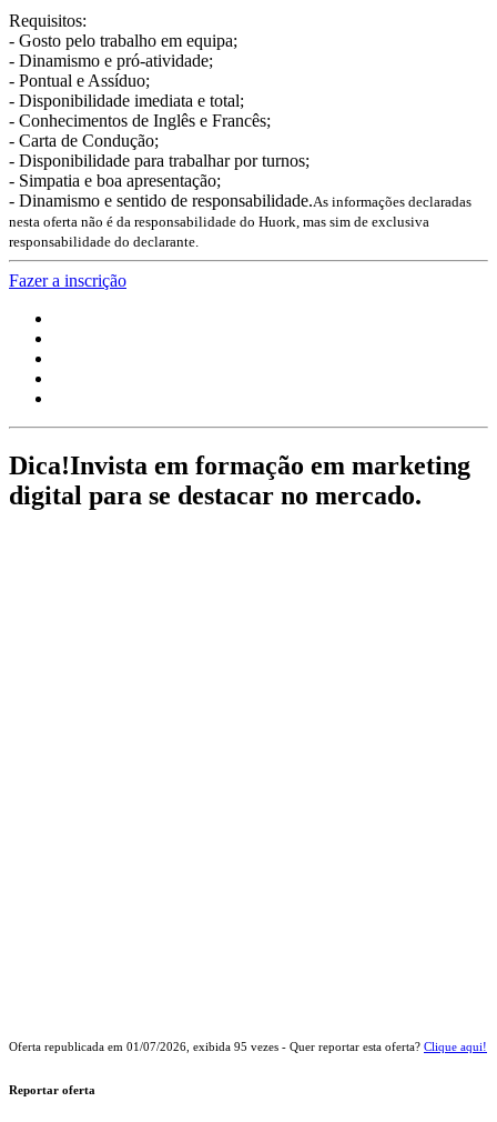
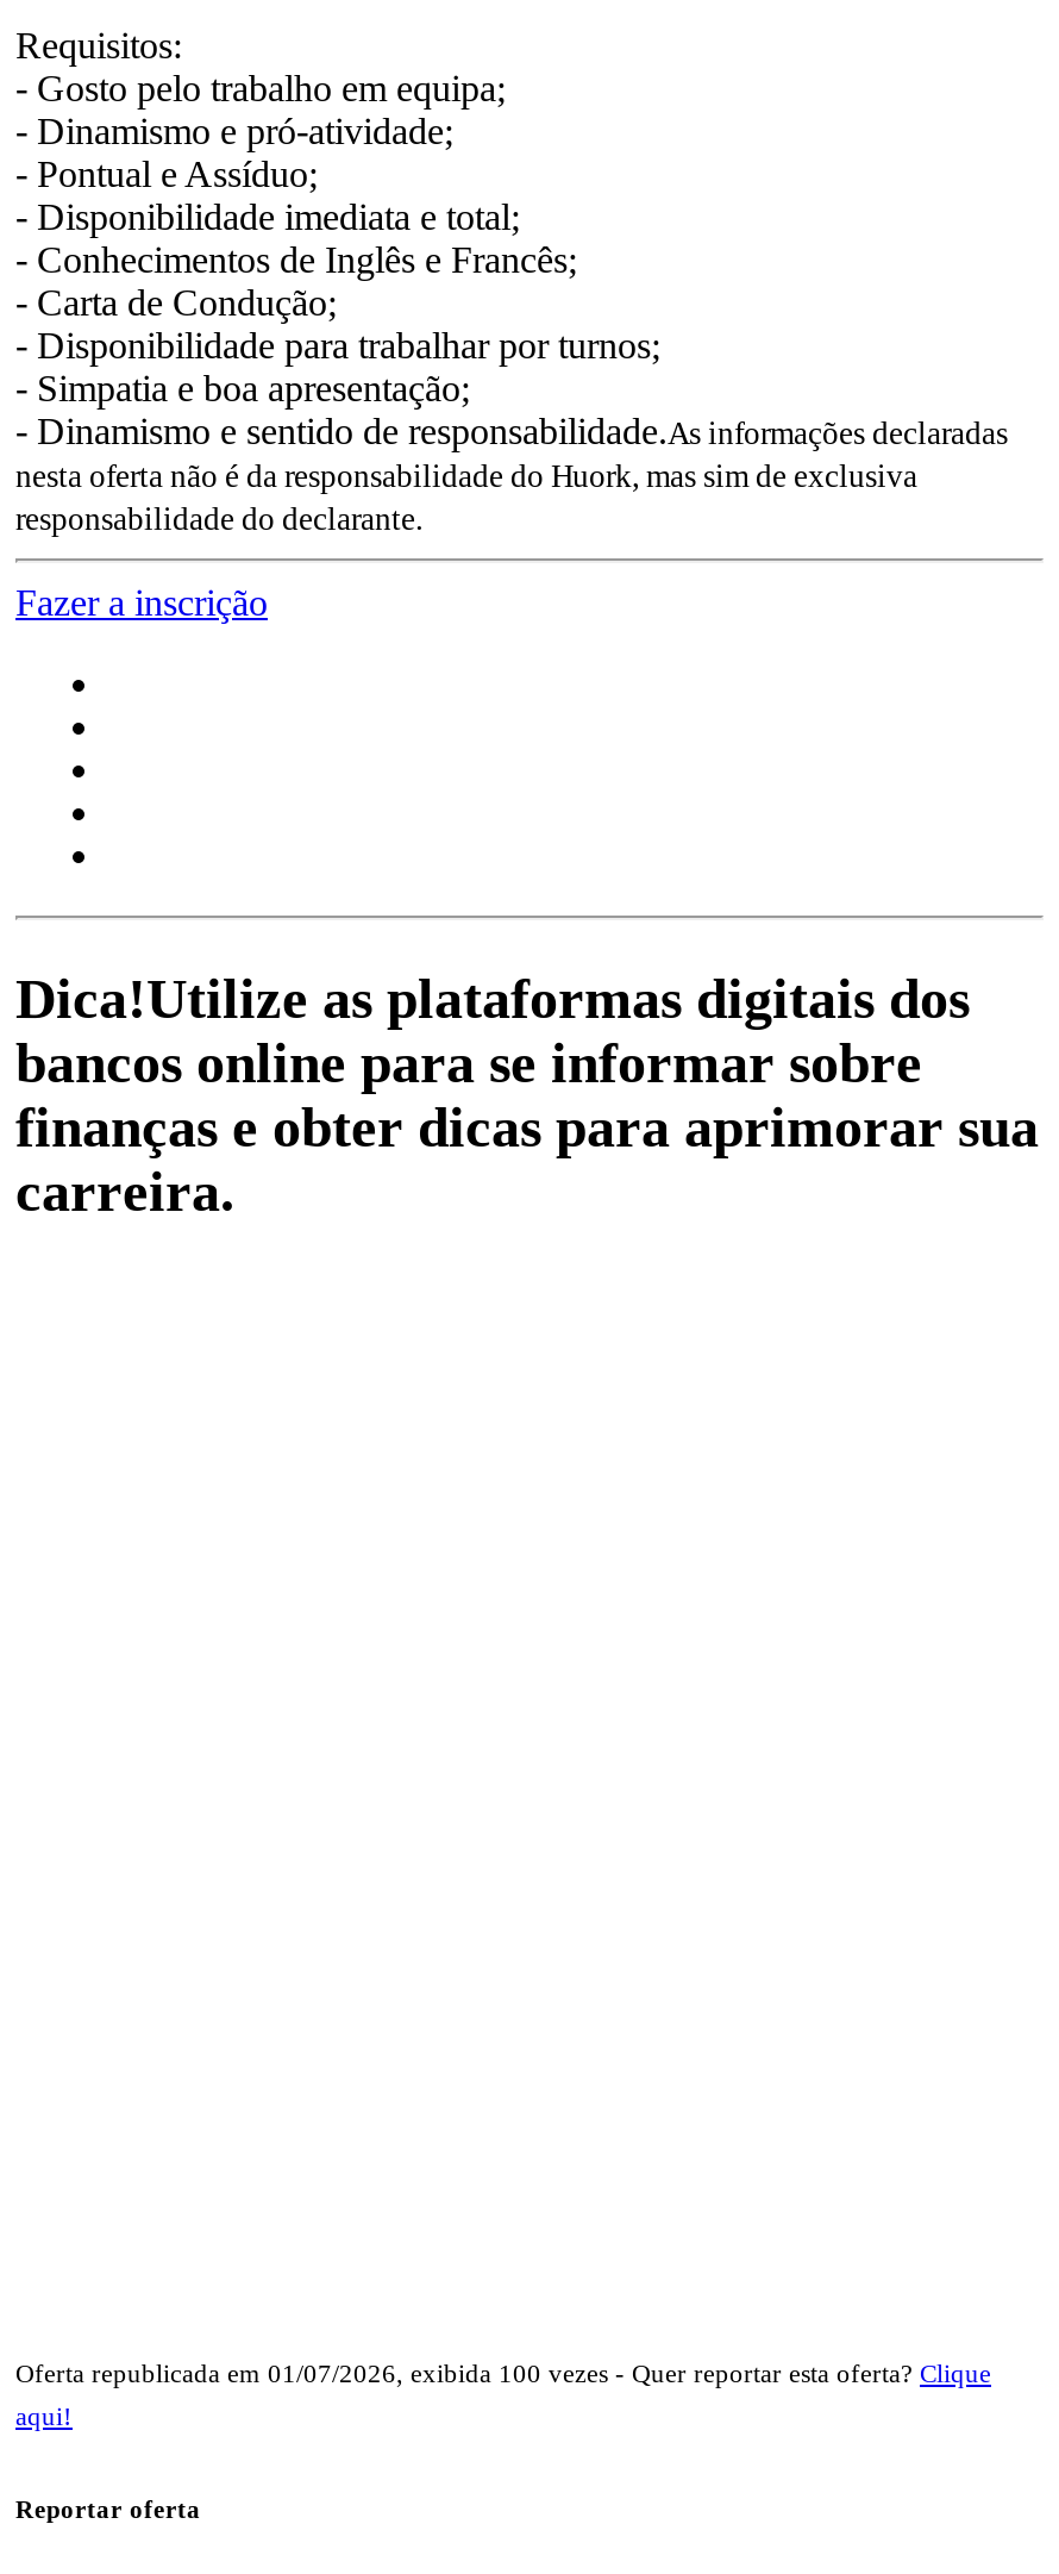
[9,451,470,510] Dica!Invista em formação em marketing | digital para se destacar no mercado. -> [15,967,1039,1222] Dica!Utilize as plataformas digitais dos | bancos online para se informar sobre | finanças e obter dicas para aprimorar sua | carreira.
[9,1039,487,1053] Oferta republicada em 01/07/2026, exibida 95 vezes - Quer reportar esta oferta? Clique aqui! -> [15,2358,991,2429] Oferta republicada em 01/07/2026, exibida 100 vezes - Quer reportar esta oferta? Clique | aqui!

